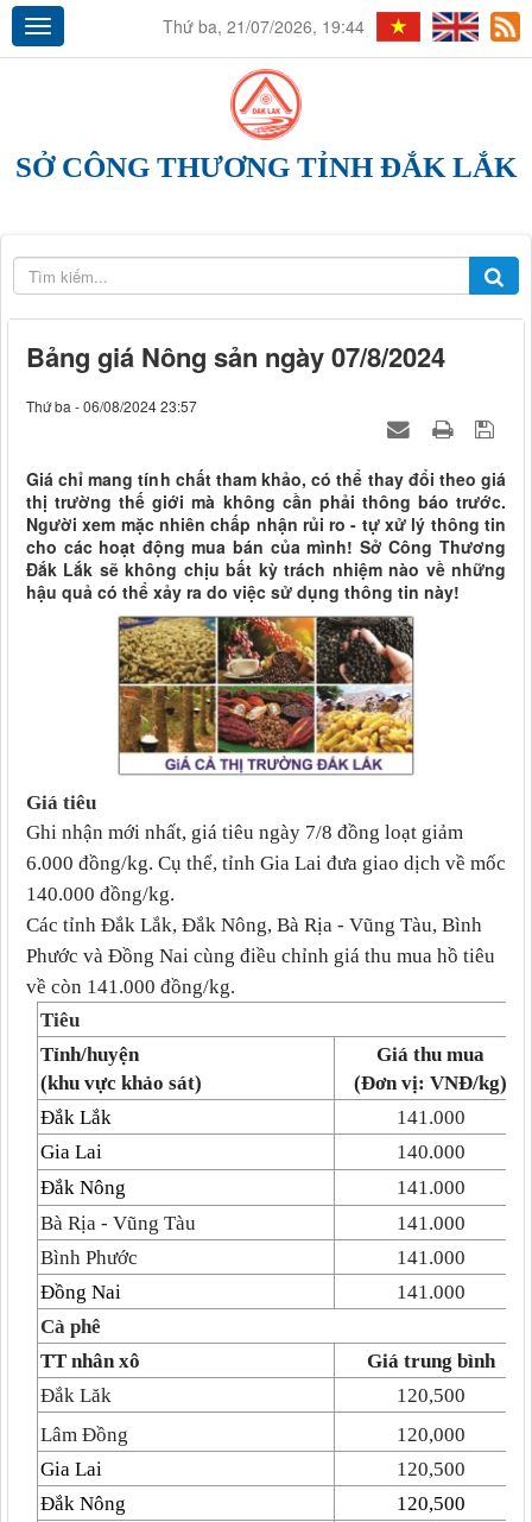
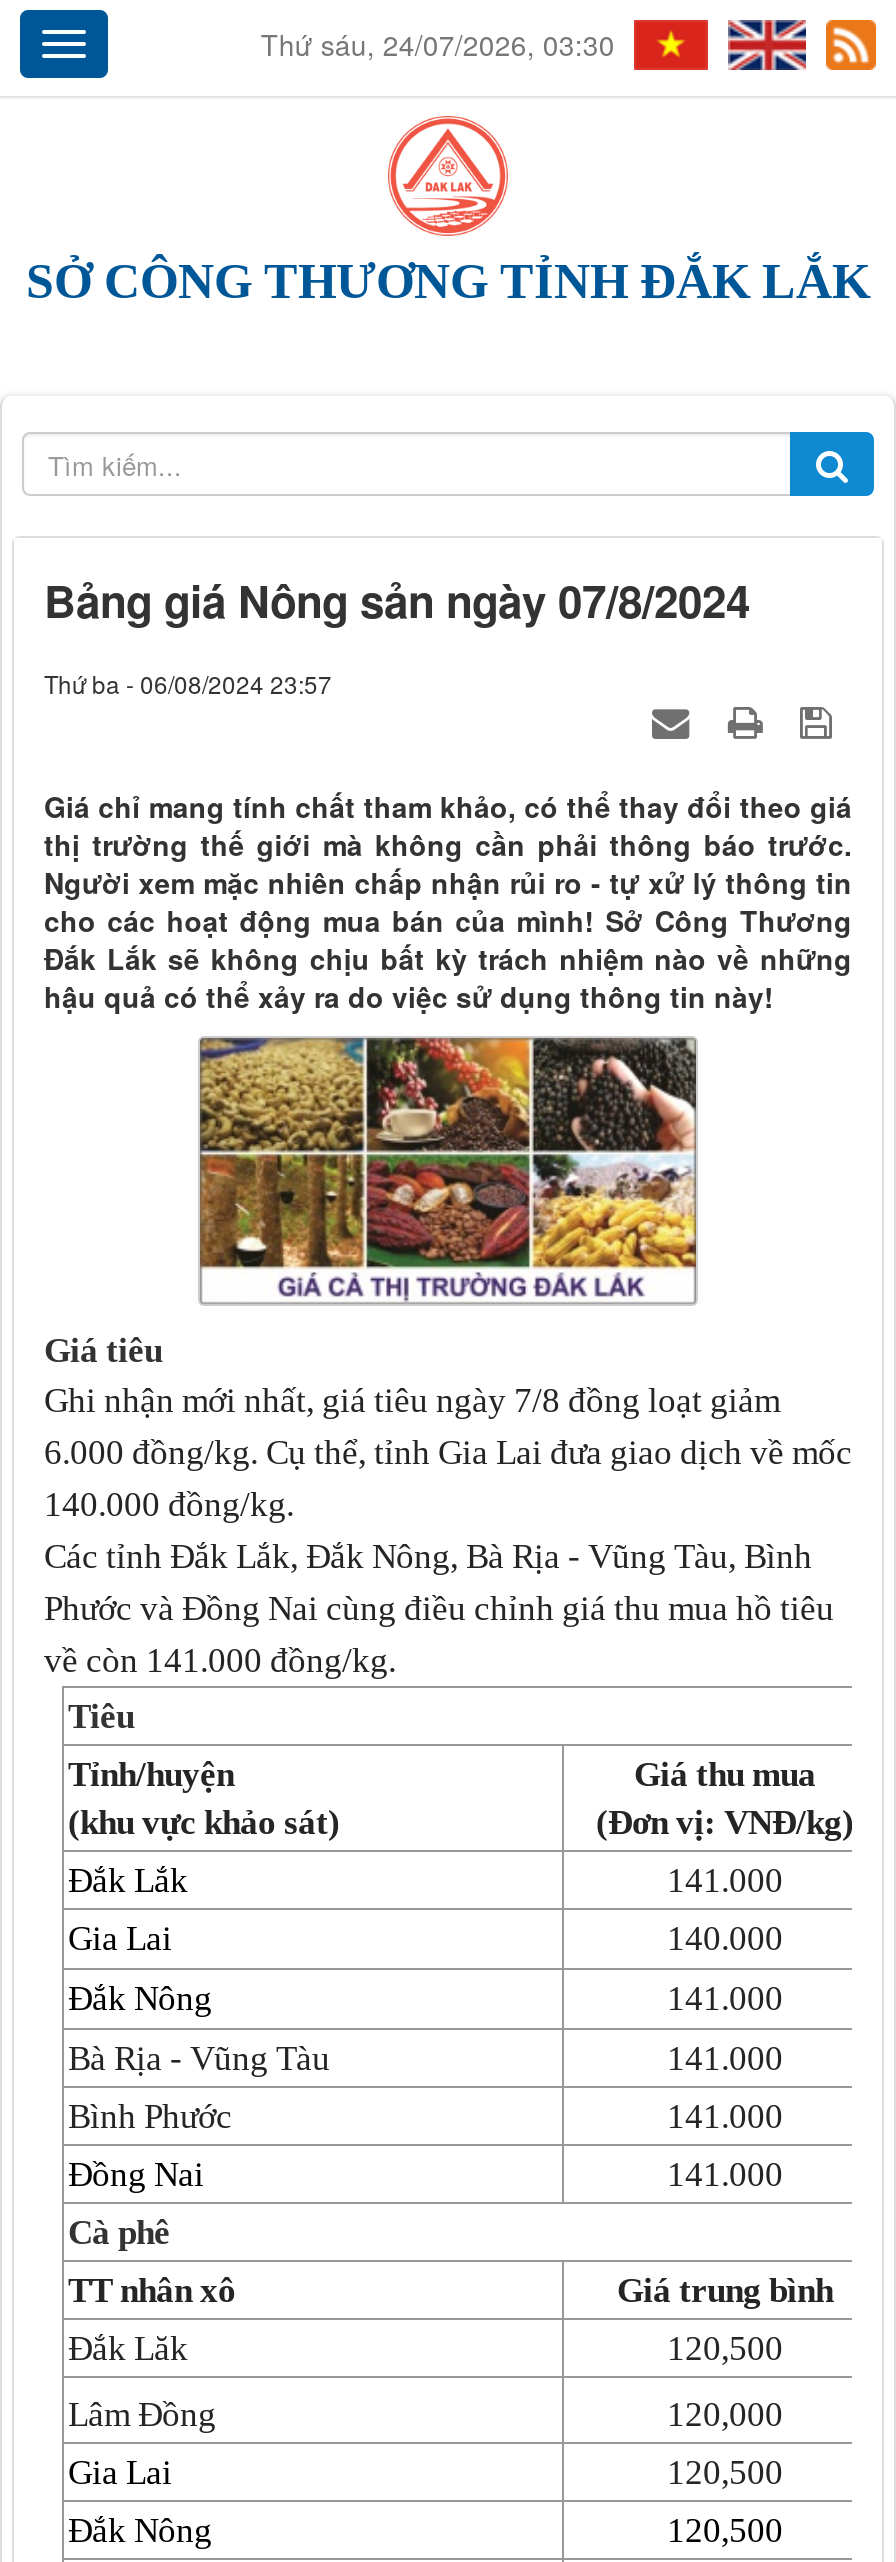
[163,14,365,38] Thứ ba, 21/07/2026, 19:44 -> [261,24,615,64] Thứ sáu, 24/07/2026, 03:30

